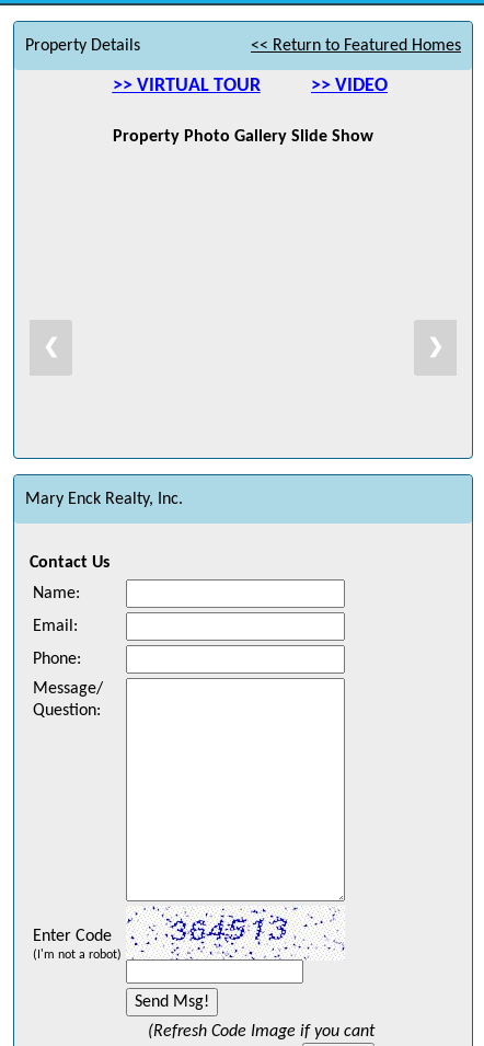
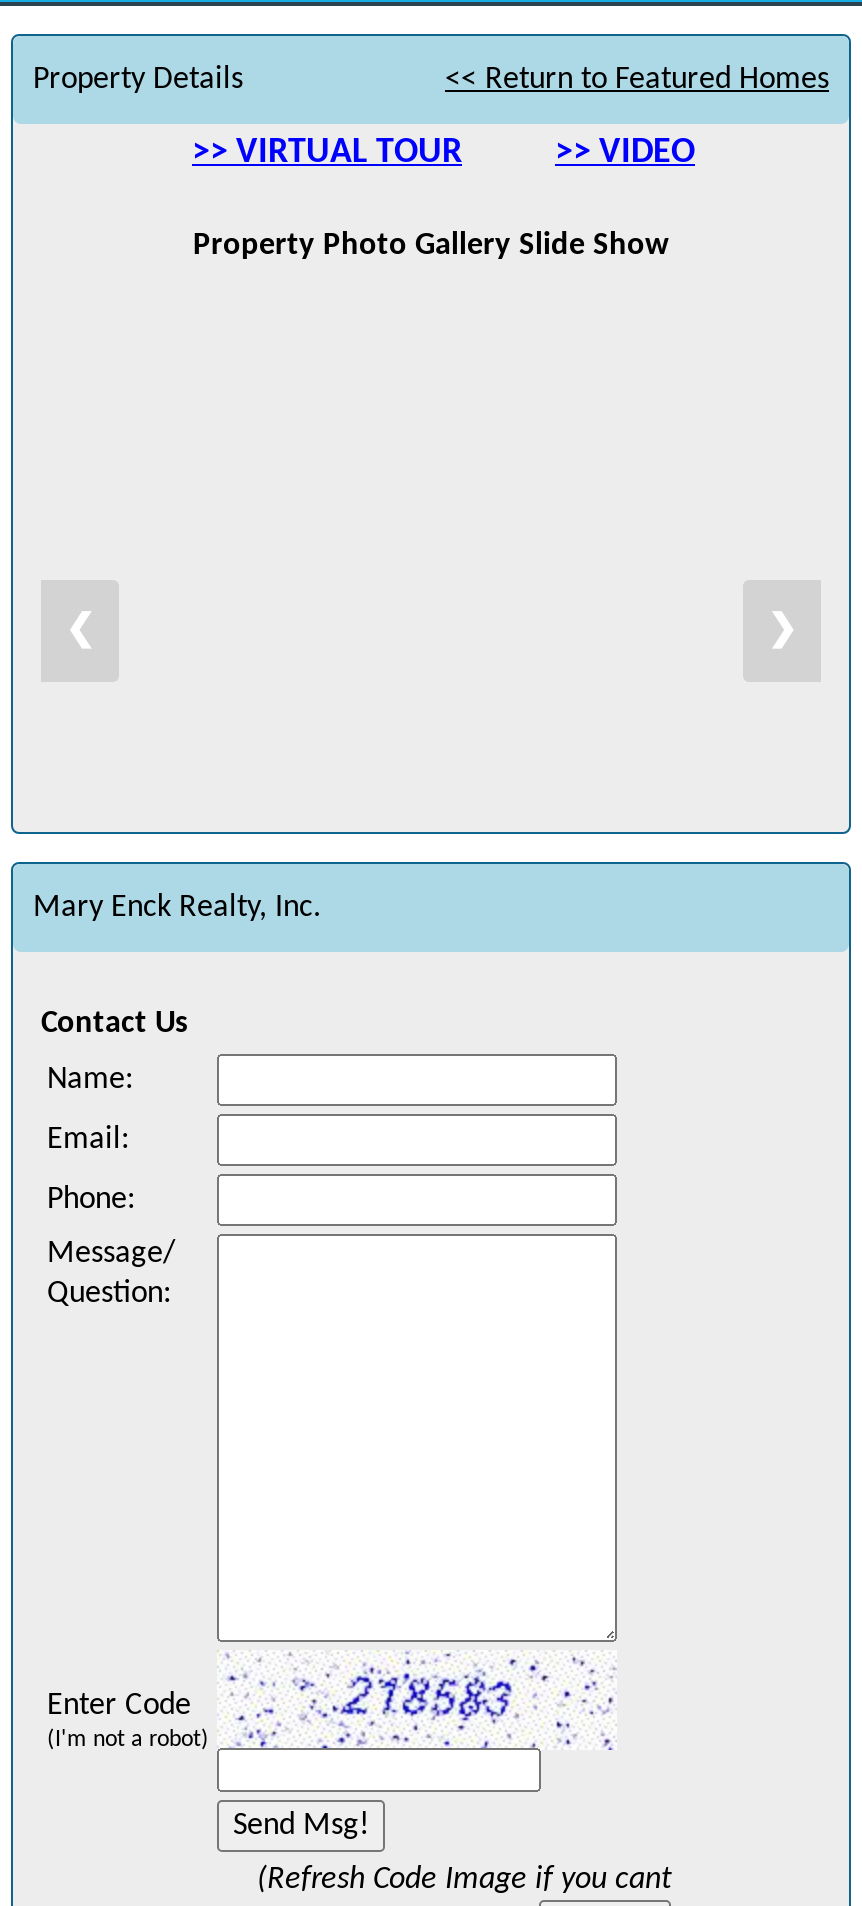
[127,906,345,961] [image] -> [219,1652,615,1752] [image]

